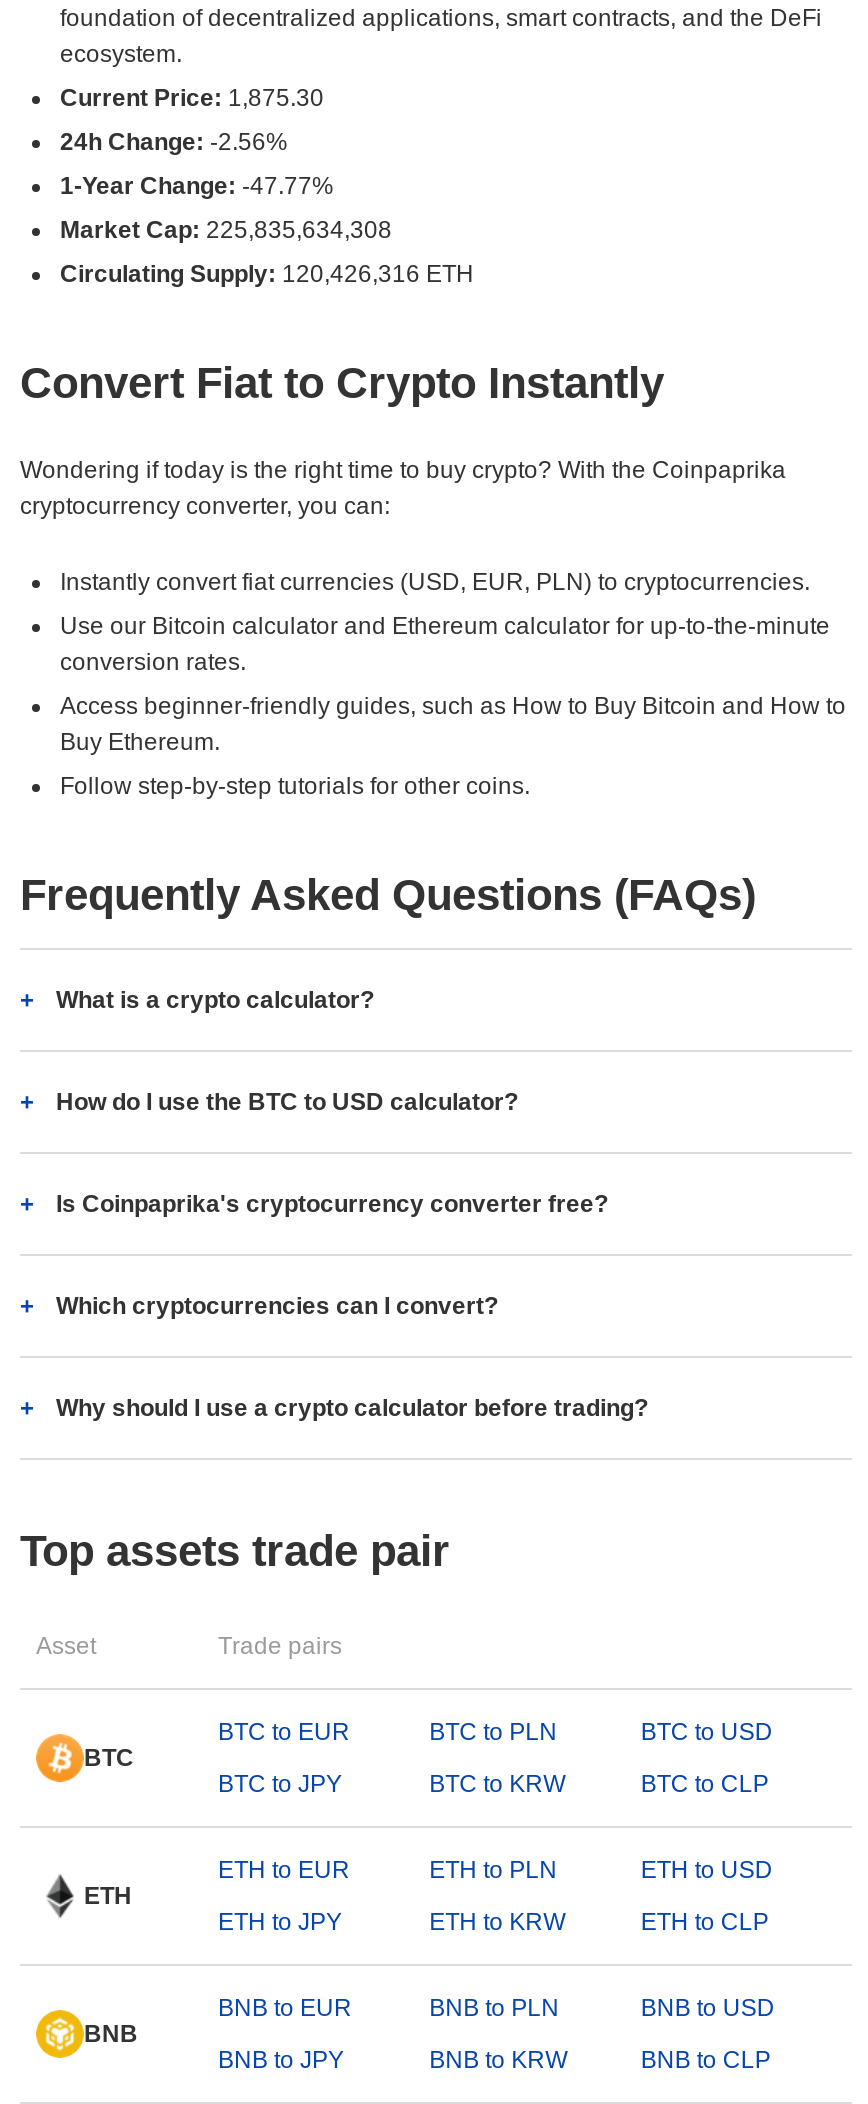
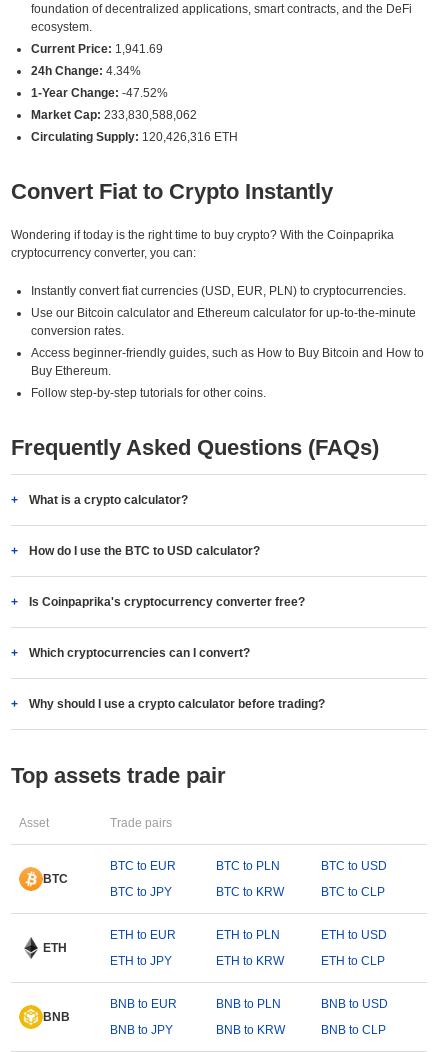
[60,84,324,112] Current Price: 1,875.30 -> [31,42,163,56] Current Price: 1,941.69
[60,128,288,156] 24h Change: -2.56% -> [31,64,141,78] 24h Change: 4.34%
[60,172,334,200] 1-Year Change: -47.77% -> [31,86,168,100] 1-Year Change: -47.52%
[60,216,392,244] Market Cap: 225,835,634,308 -> [31,108,197,122] Market Cap: 233,830,588,062

